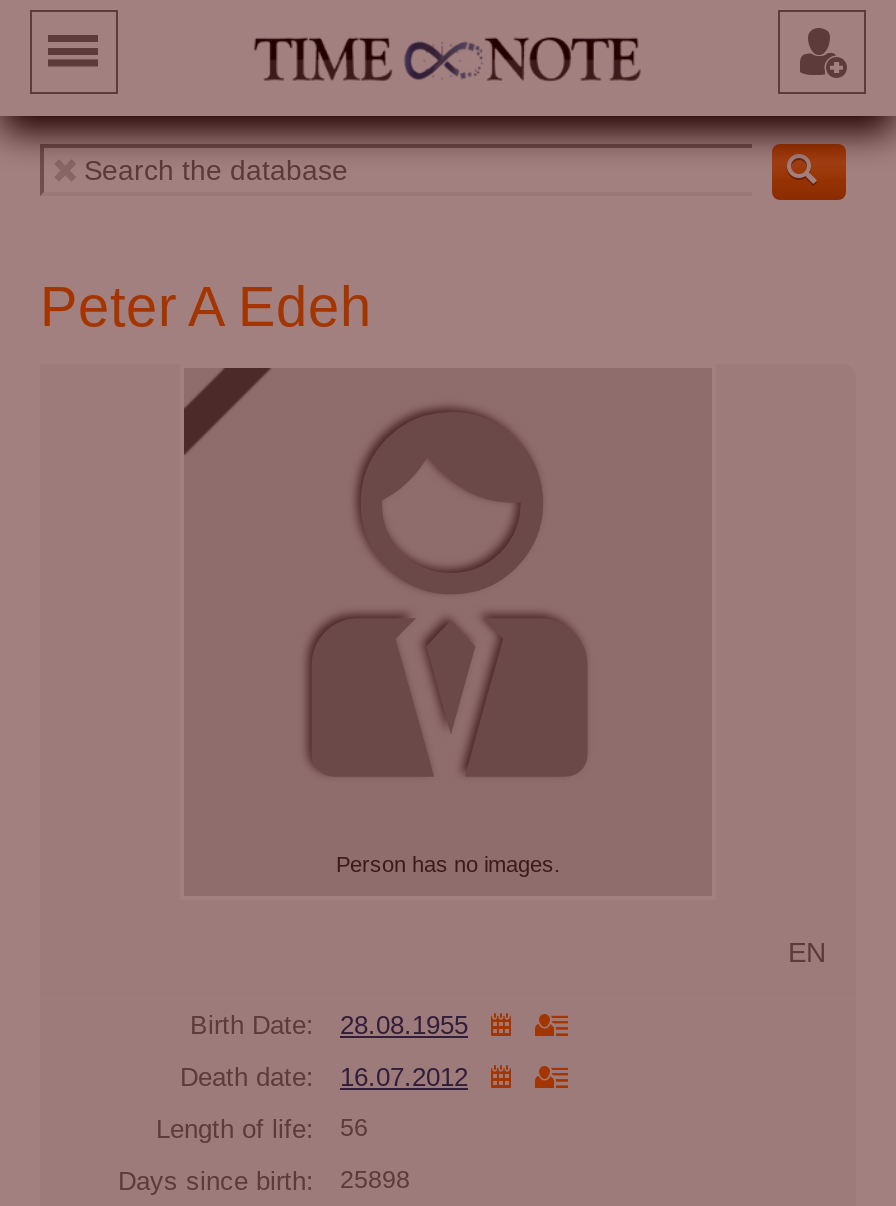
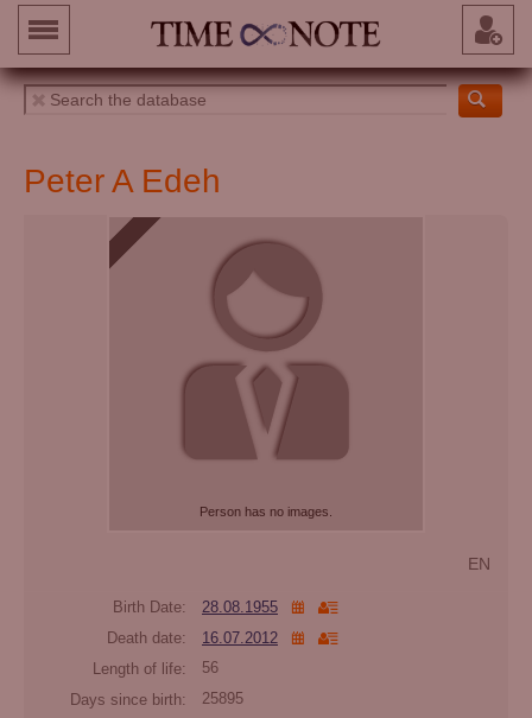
[118,1165,410,1195] Days since birth: 25898 -> [70,690,243,708] Days since birth: 25895

